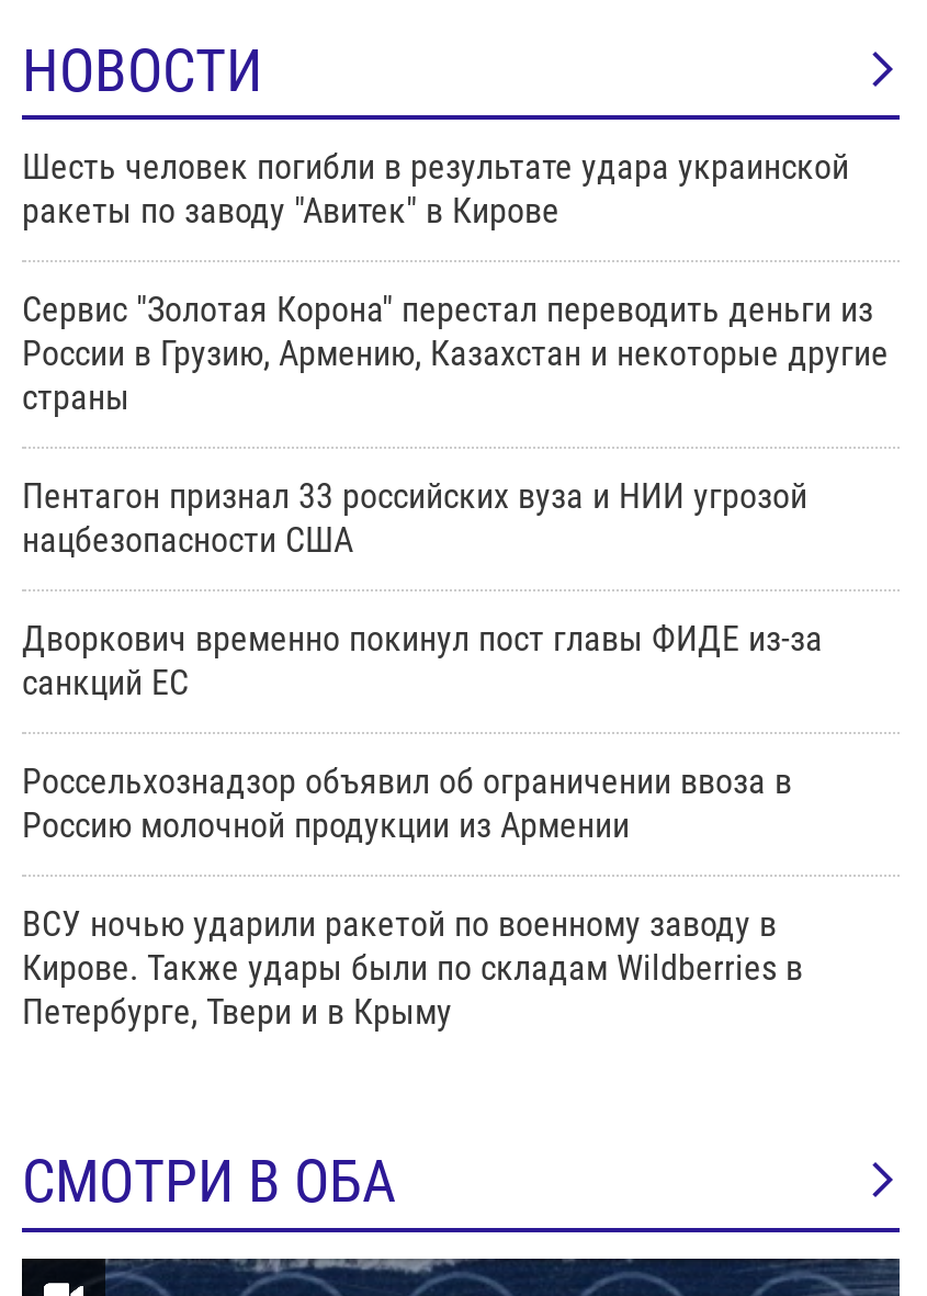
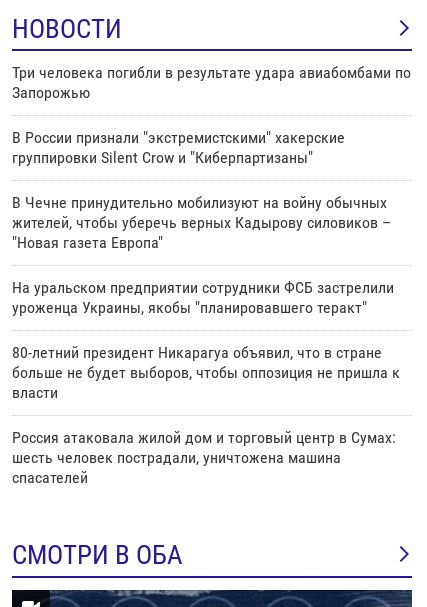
[22,147,849,232] Шесть человек погибли в результате удара украинской | ракеты по заводу "Авитек" в Кирове -> [12,63,411,102] Три человека погибли в результате удара авиабомбами по | Запорожью
[22,289,889,419] Сервис "Золотая Корона" перестал переводить деньги из | России в Грузию, Армению, Казахстан и некоторые другие | страны -> [12,128,345,167] В России признали "экстремистскими" хакерские | группировки Silent Crow и "Киберпартизаны"
[22,476,807,561] Пентагон признал 33 российских вуза и НИИ угрозой | нацбезопасности США -> [12,193,391,252] В Чечне принудительно мобилизуют на войну обычных | жителей, чтобы уберечь верных Кадырову силовиков – | "Новая газета Европа"
[22,618,823,704] Дворкович временно покинул пост главы ФИДЕ из-за | санкций ЕС -> [12,278,394,317] На уральском предприятии сотрудники ФСБ застрелили | уроженца Украины, якобы "планировавшего теракт"
[22,761,792,847] Россельхознадзор объявил об ограничении ввоза в | Россию молочной продукции из Армении -> [12,343,400,402] 80-летний президент Никарагуа объявил, что в стране | больше не будет выборов, чтобы оппозиция не пришла к | власти
[22,904,803,1033] ВСУ ночью ударили ракетой по военному заводу в | Кирове. Также удары были по складам Wildberries в | Петербурге, Твери и в Крыму -> [12,428,396,487] Россия атаковала жилой дом и торговый центр в Сумах: | шесть человек пострадали, уничтожена машина | спасателей

